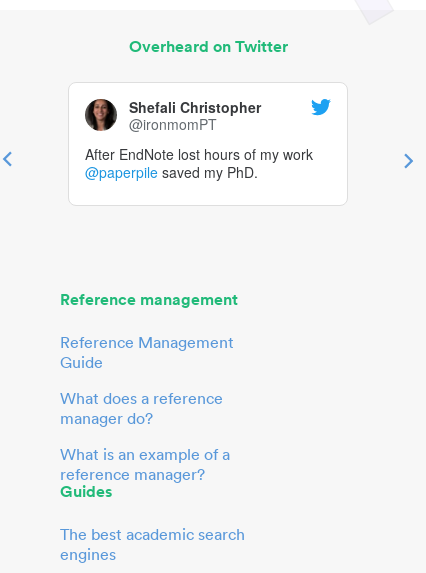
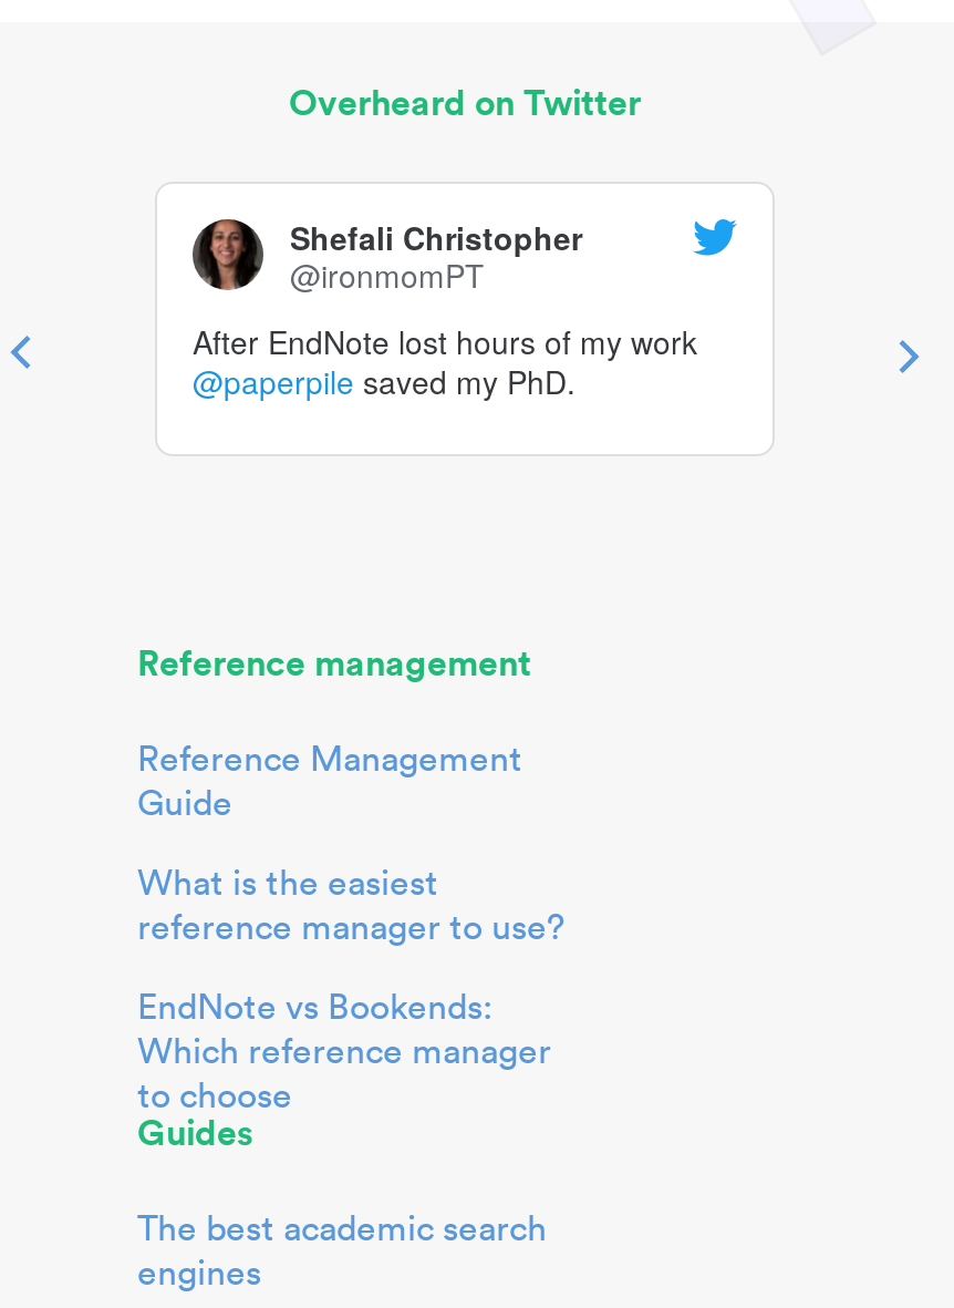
[60,388,223,428] What does a reference | manager do? -> [137,859,564,948] What is the easiest | reference manager to use?
[60,444,230,484] What is an example of a | reference manager? -> [137,983,551,1116] EndNote vs Bookends: | Which reference manager | to choose

